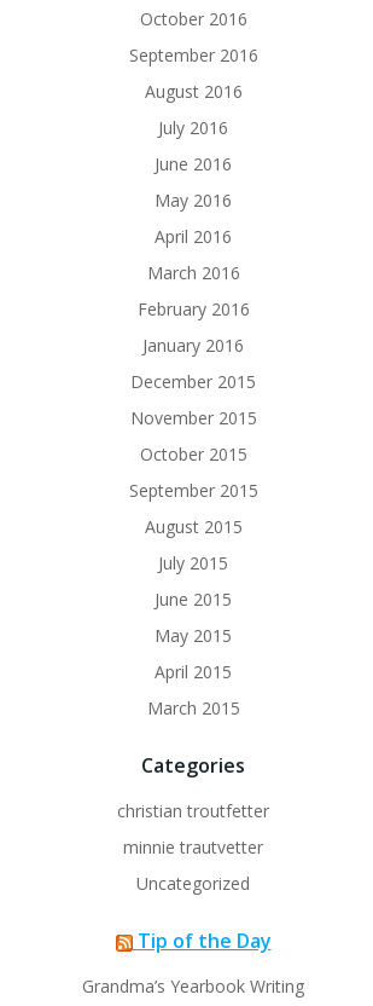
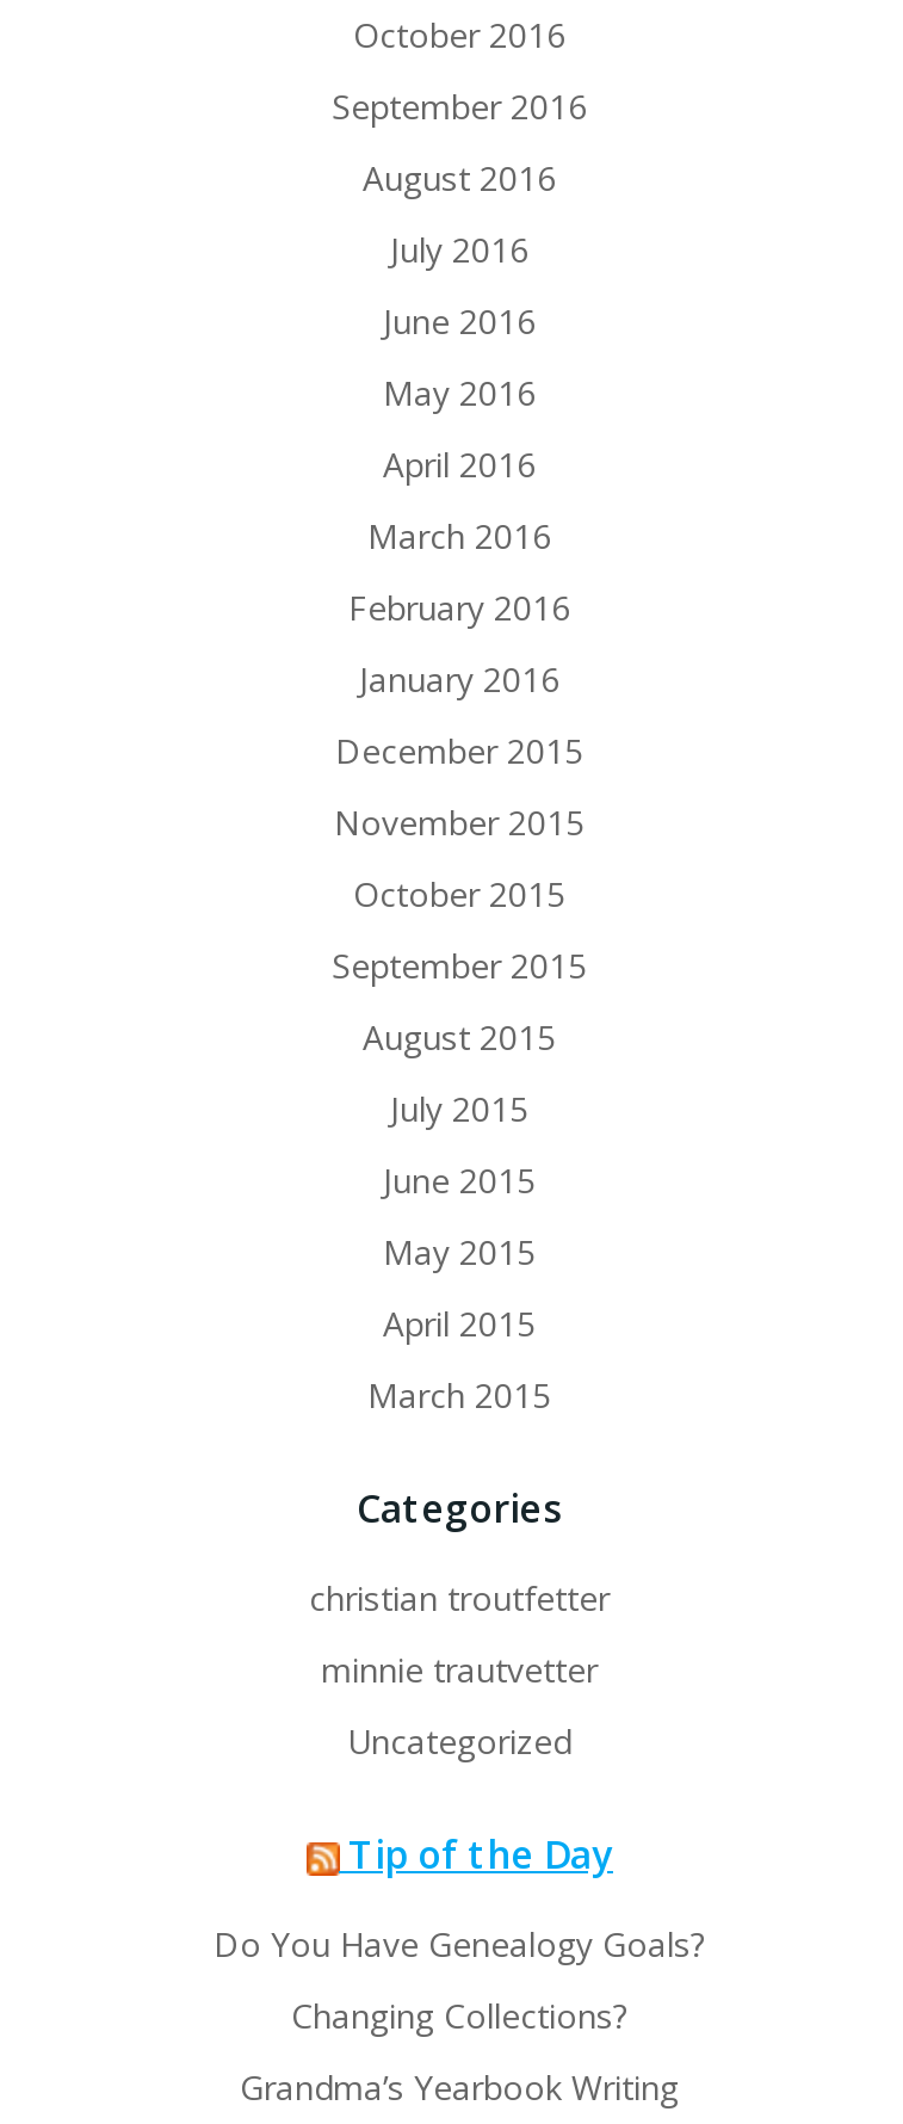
none -> [214,1922,705,2039] Do You Have Genealogy Goals? | Changing Collections?

